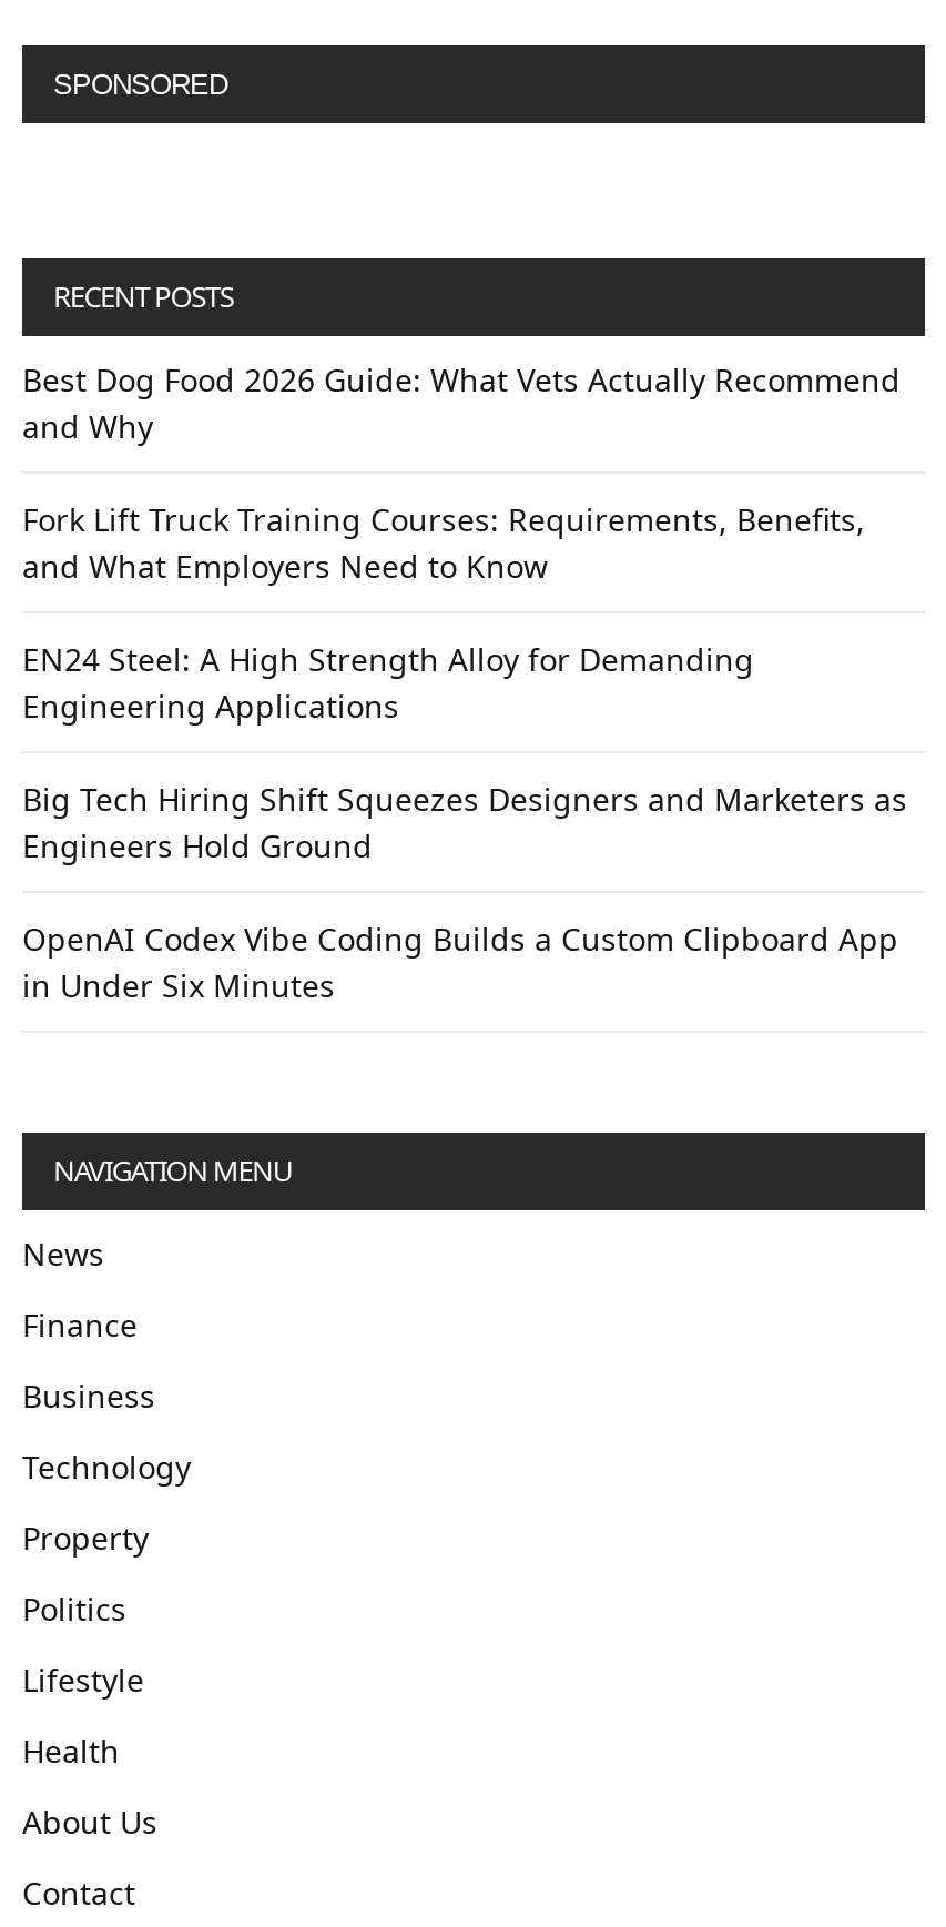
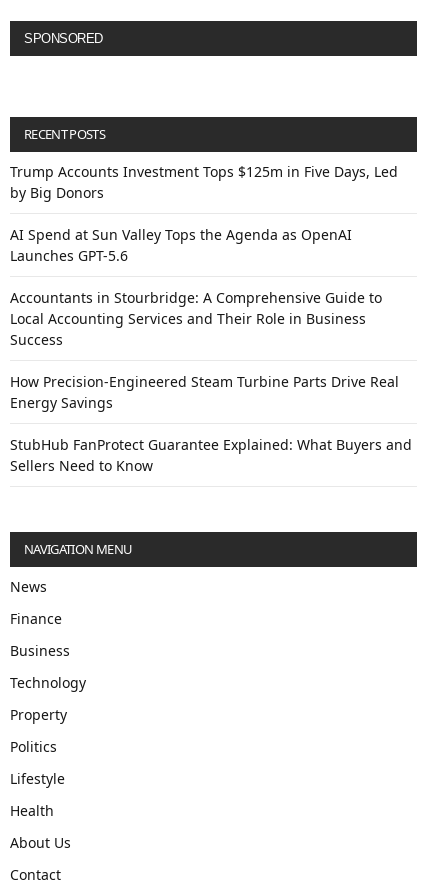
[22,358,901,447] Best Dog Food 2026 Guide: What Vets Actually Recommend | and Why -> [10,162,398,202] Trump Accounts Investment Tops $125m in Five Days, Led | by Big Donors
[22,498,865,587] Fork Lift Truck Training Courses: Requirements, Benefits, | and What Employers Need to Know -> [10,225,352,265] AI Spend at Sun Valley Tops the Agenda as OpenAI | Launches GPT-5.6
[22,638,754,726] EN24 Steel: A High Strength Alloy for Demanding | Engineering Applications -> [10,288,382,349] Accountants in Stourbridge: A Comprehensive Guide to | Local Accounting Services and Their Role in Business | Success
[22,777,907,866] Big Tech Hiring Shift Squeezes Designers and Marketers as | Engineers Hold Ground -> [10,372,399,412] How Precision-Engineered Steam Turbine Parts Drive Real | Energy Savings
[22,917,898,1006] OpenAI Codex Vibe Coding Builds a Custom Clipboard App | in Under Six Minutes -> [10,435,412,475] StubHub FanProtect Guarantee Explained: What Buyers and | Sellers Need to Know

